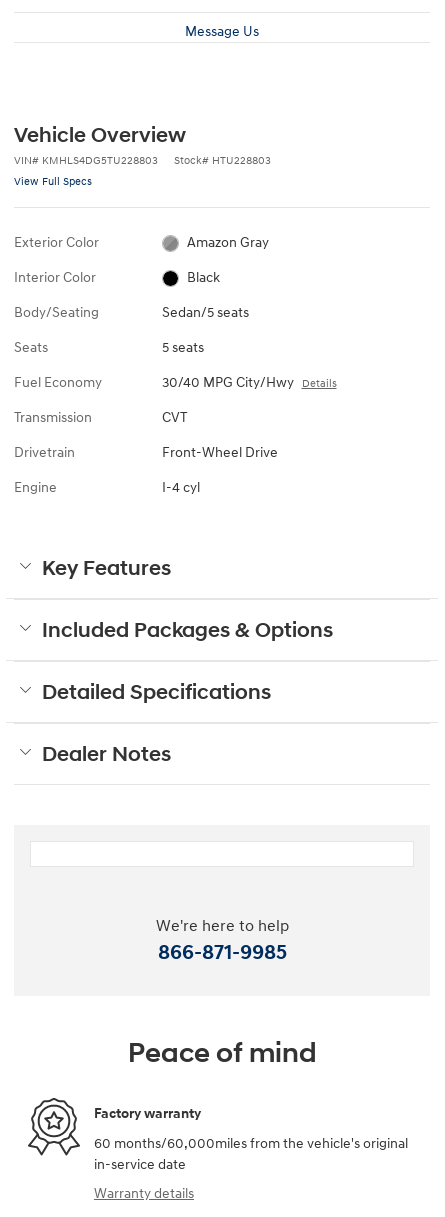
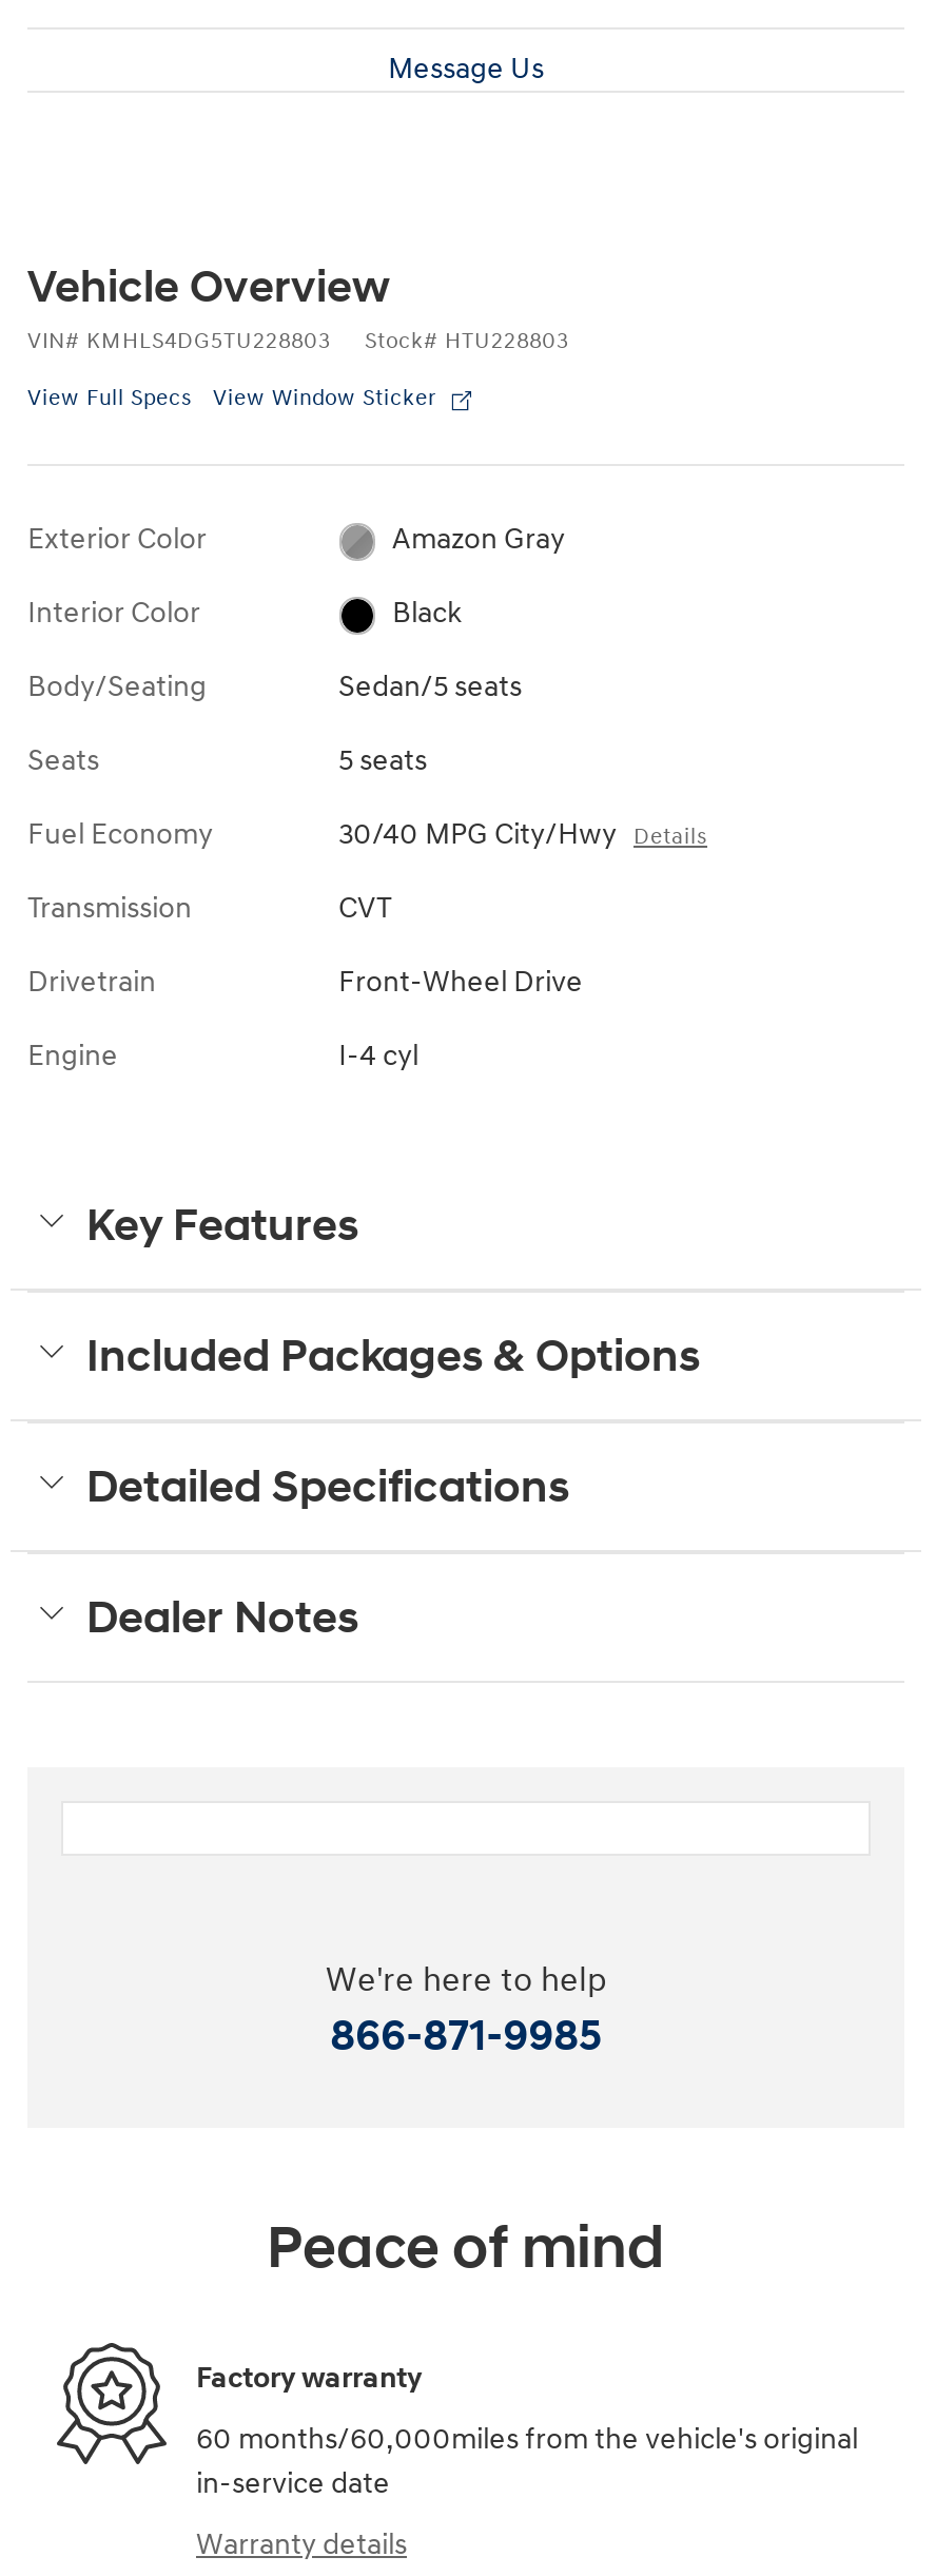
none -> [213,384,436,412] View Window Sticker

